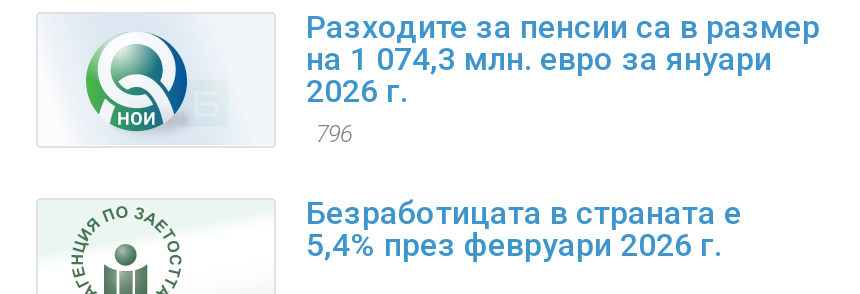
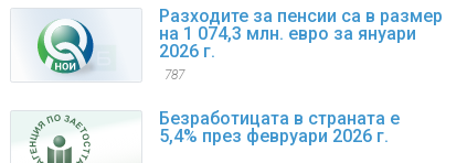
[316,120,352,148] 796 -> [164,67,184,82] 787

